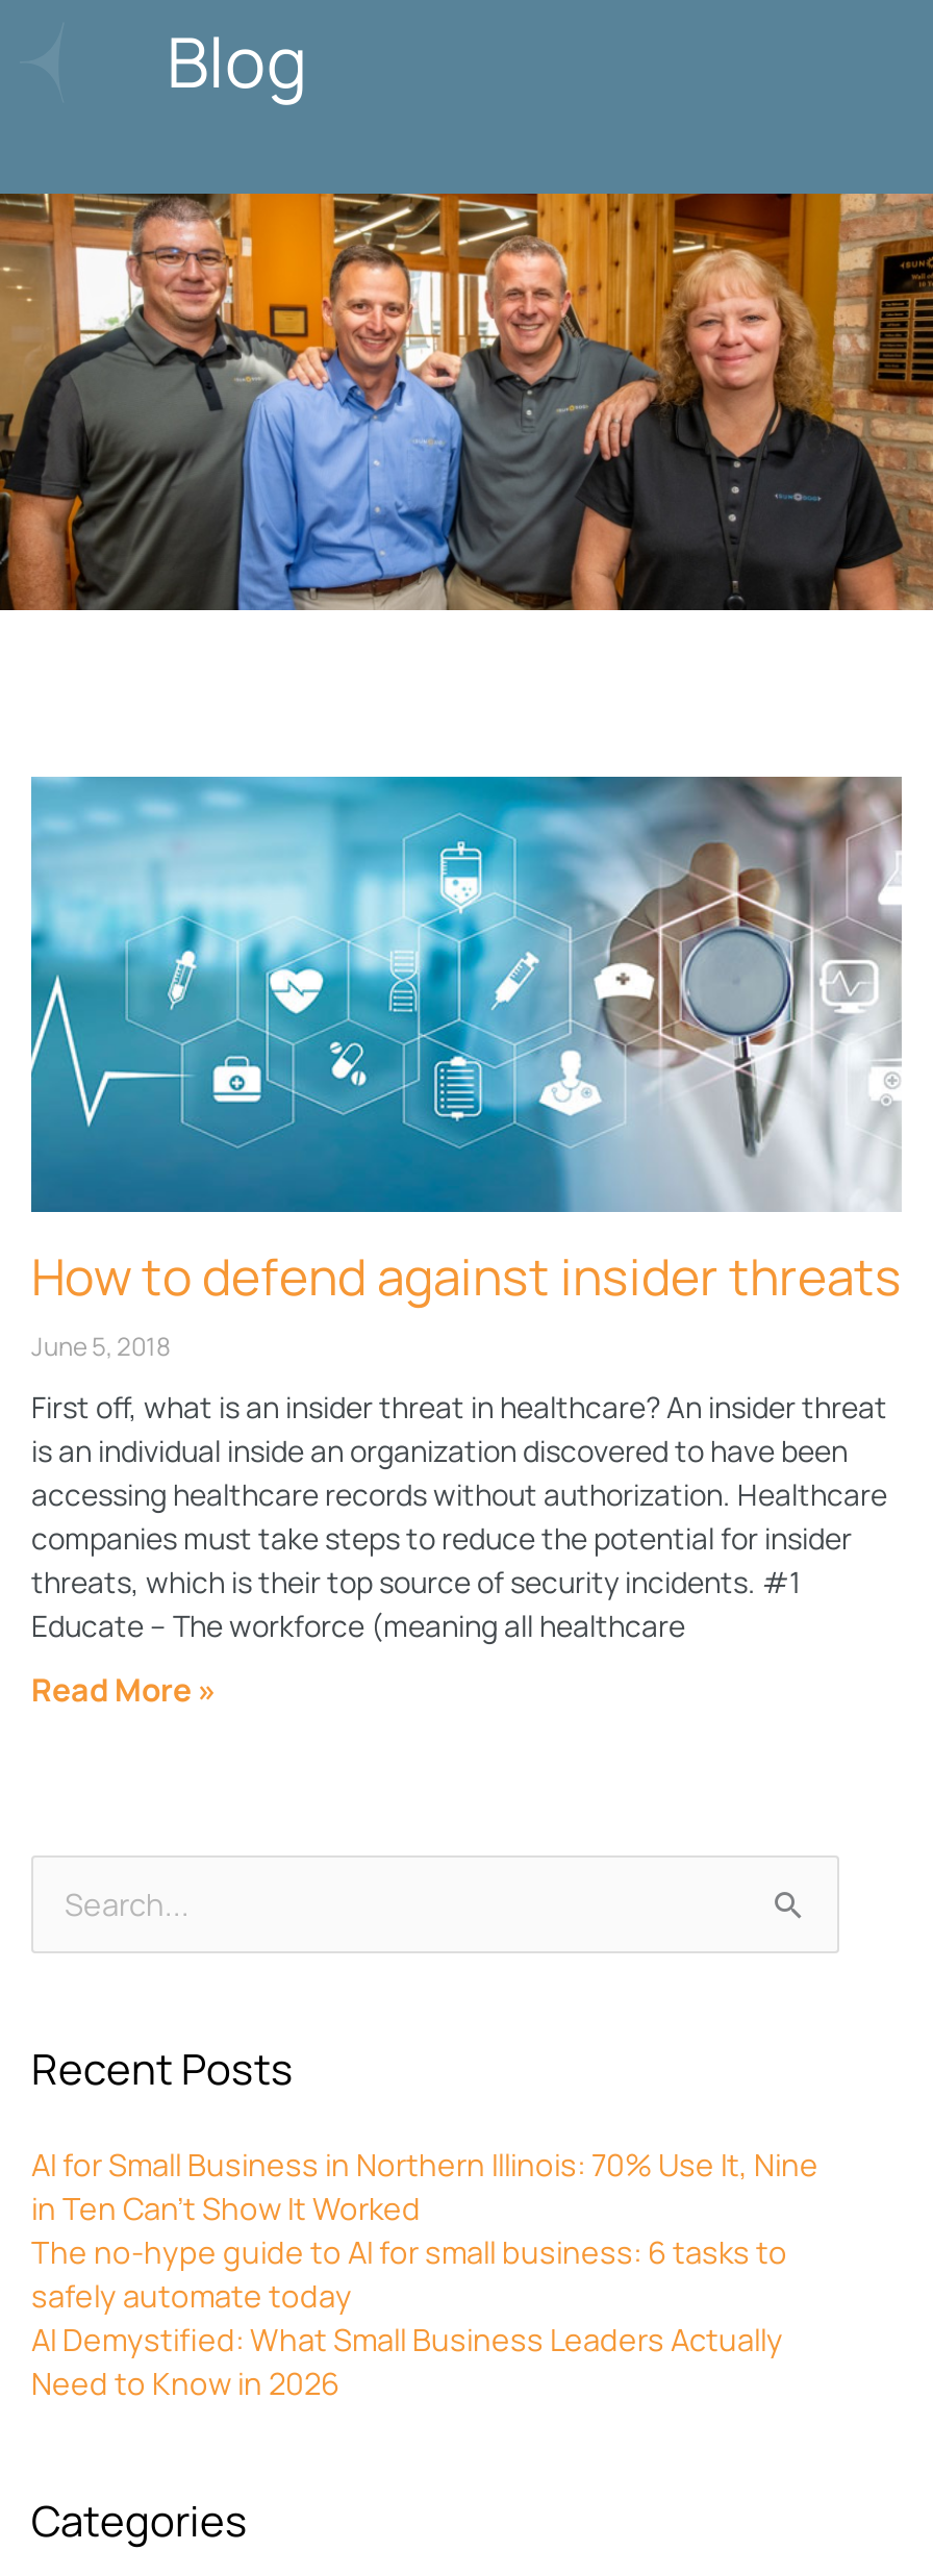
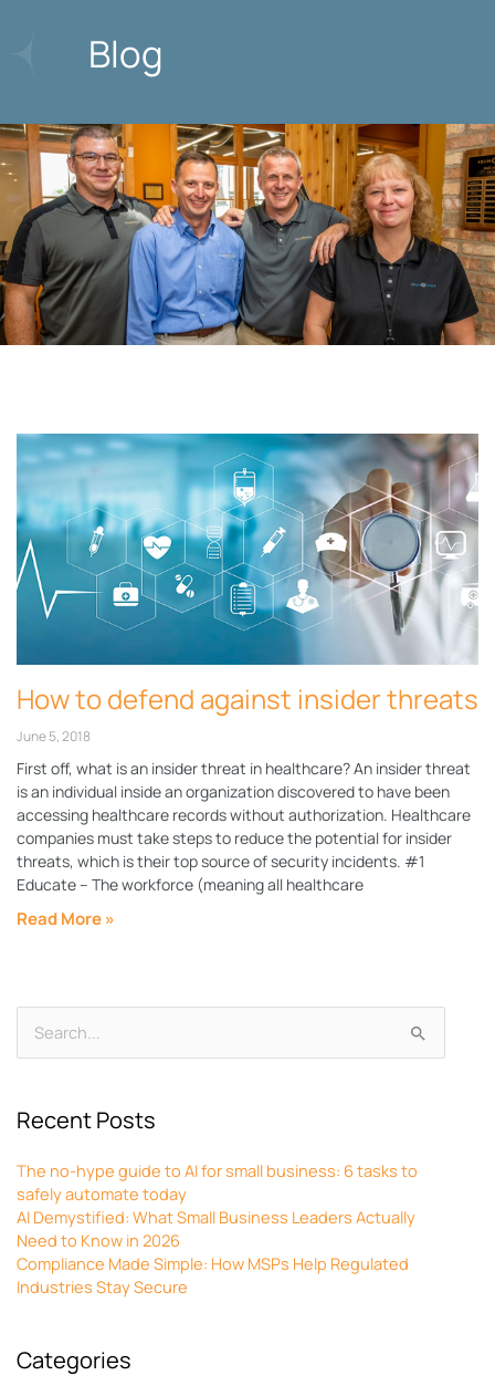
[31,2143,818,2228] AI for Small Business in Northern Illinois: 70% Use It, Nine | in Ten Can’t Show It Worked -> none
moved [31,2230,787,2403] -> [17,1159,418,1251]: The no-hype guide to AI for small business: 6 tasks to | safely automate today | AI Demystified: What Small Business Leaders Actually | Need to Know in 2026
none -> [17,1252,409,1298] Compliance Made Simple: How MSPs Help Regulated | Industries Stay Secure

